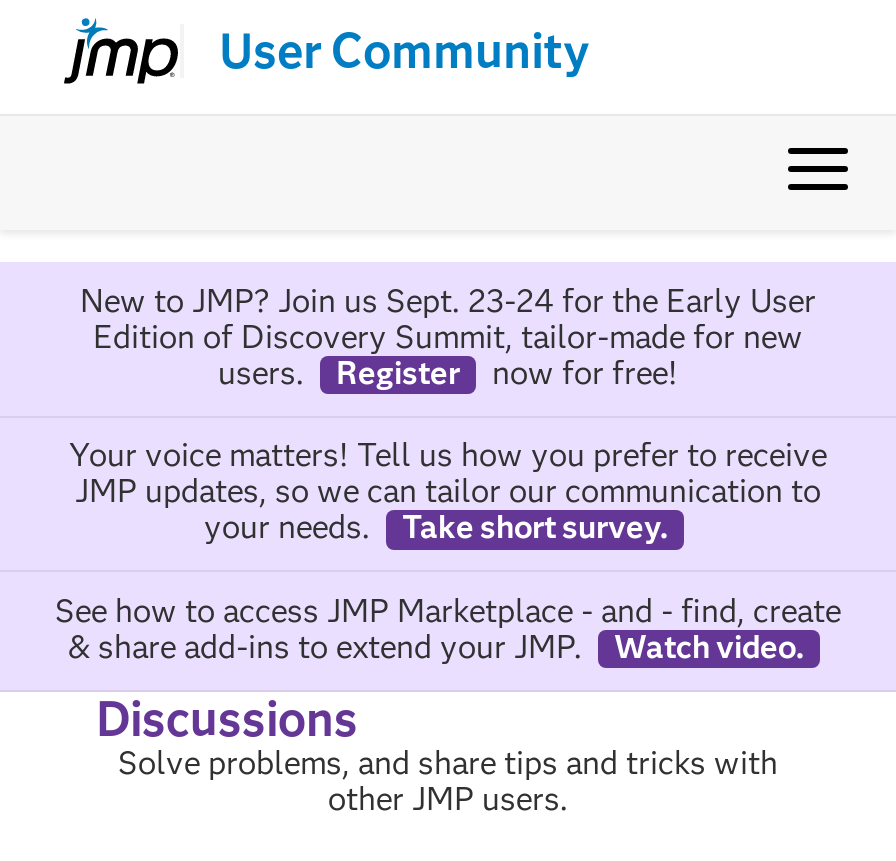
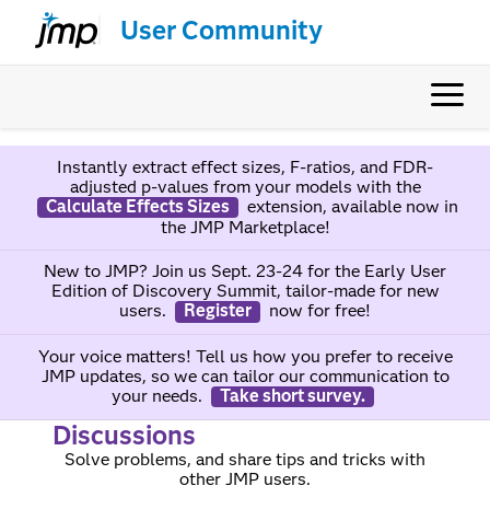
none -> [45,156,458,238] Instantly extract effect sizes, F-ratios, and FDR- | adjusted p-values from your models with the | Calculate Effects Sizes | extension, available now in | the JMP Marketplace!
moved [69,282,827,546] -> [38,261,452,406]: New to JMP? Join us Sept. 23-24 for the Early User | Edition of Discovery Summit, tailor-made for new | users. | ... | your needs. | Take short survey.
[55,591,841,665] See how to access JMP Marketplace - and - find, create | & share add-ins to extend your JMP. | Watch video. -> none

